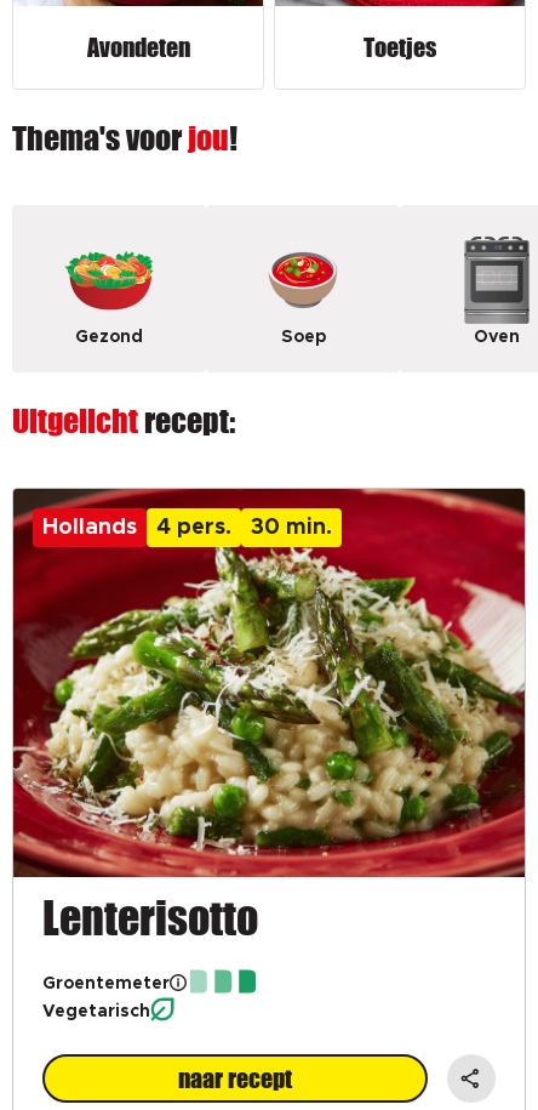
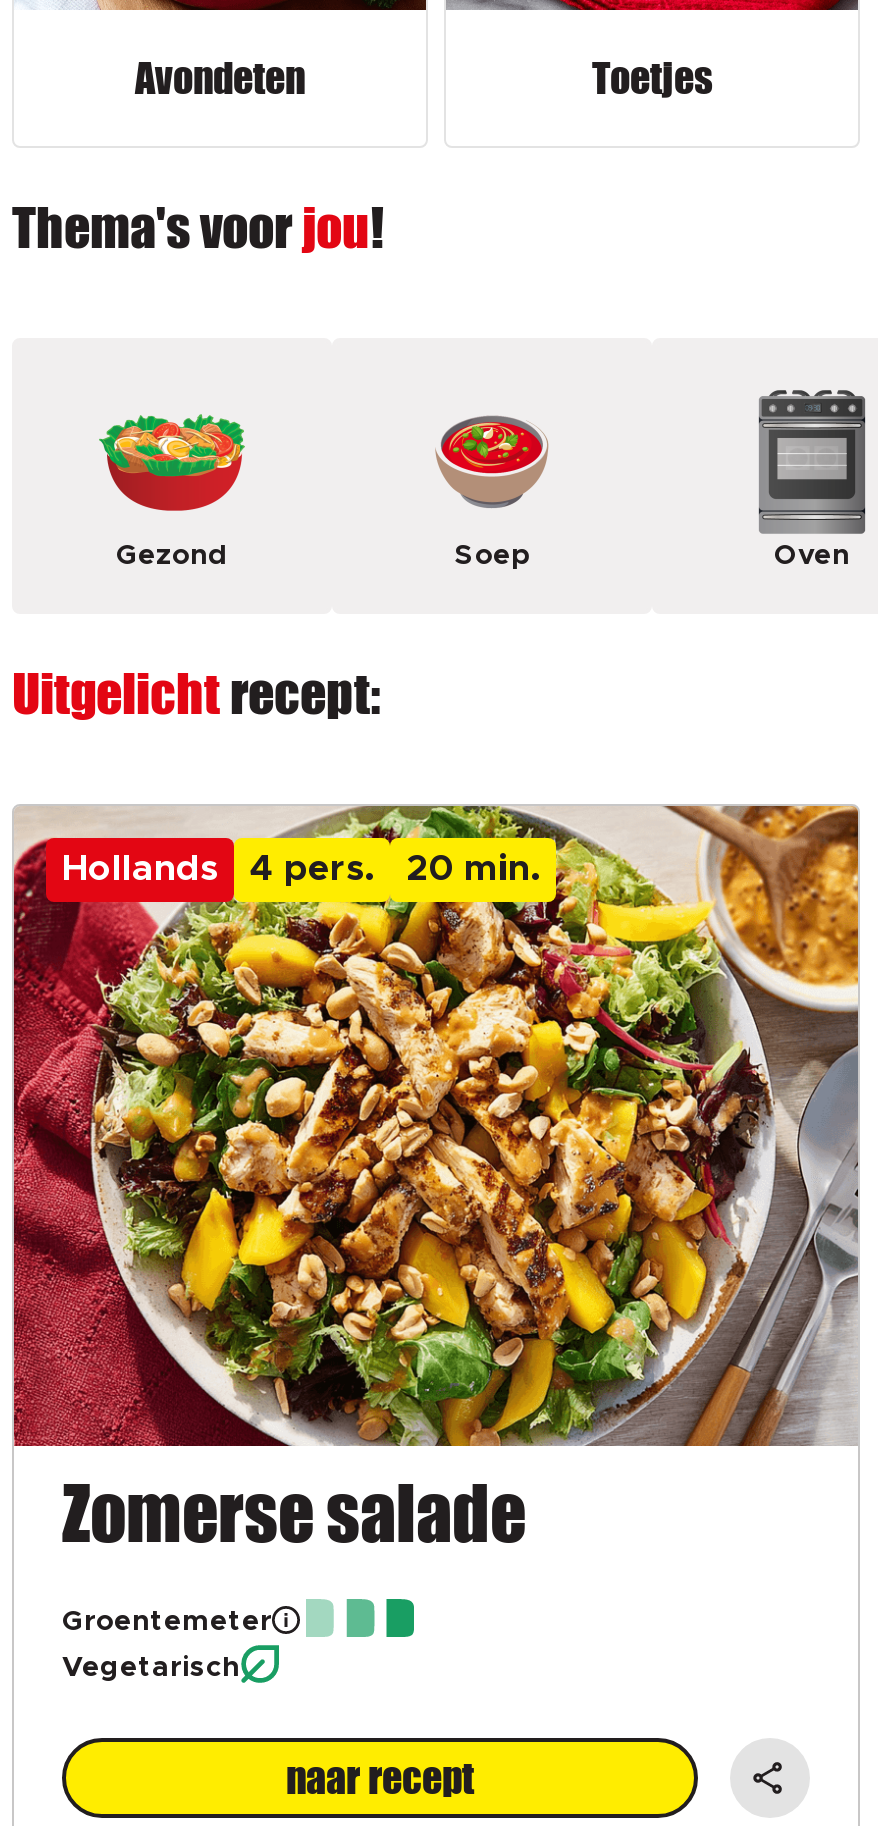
[12,488,526,878] [image] | Hollands 4 pers. 30 min. -> [12,804,860,1448] [image] | Hollands 4 pers. 20 min.
[42,892,258,945] Lenterisotto -> [62,1470,526,1558] Zomerse salade

